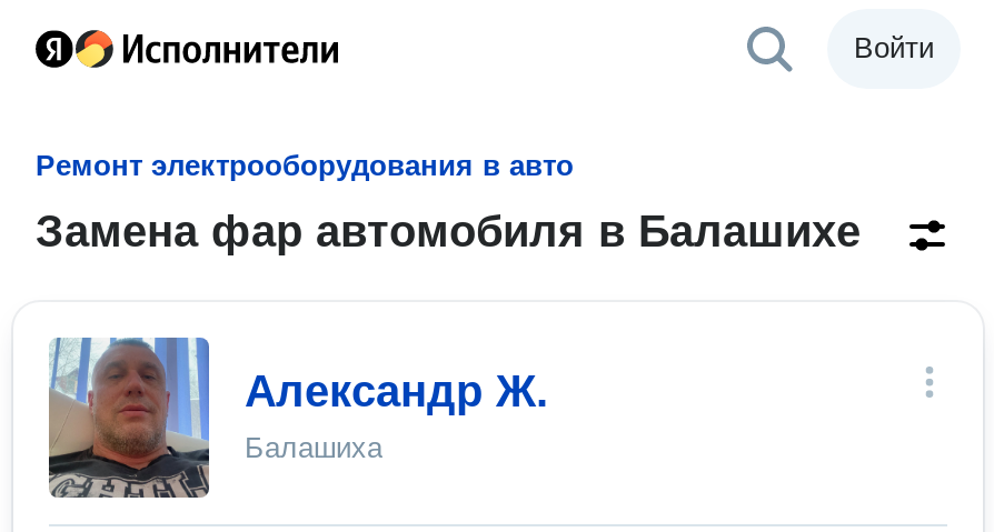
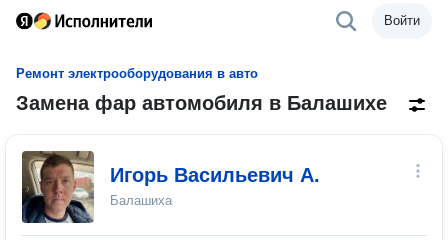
[47,335,549,500] [image] | Александр Ж. -> [21,150,320,224] [image] | Игорь Васильевич А.

